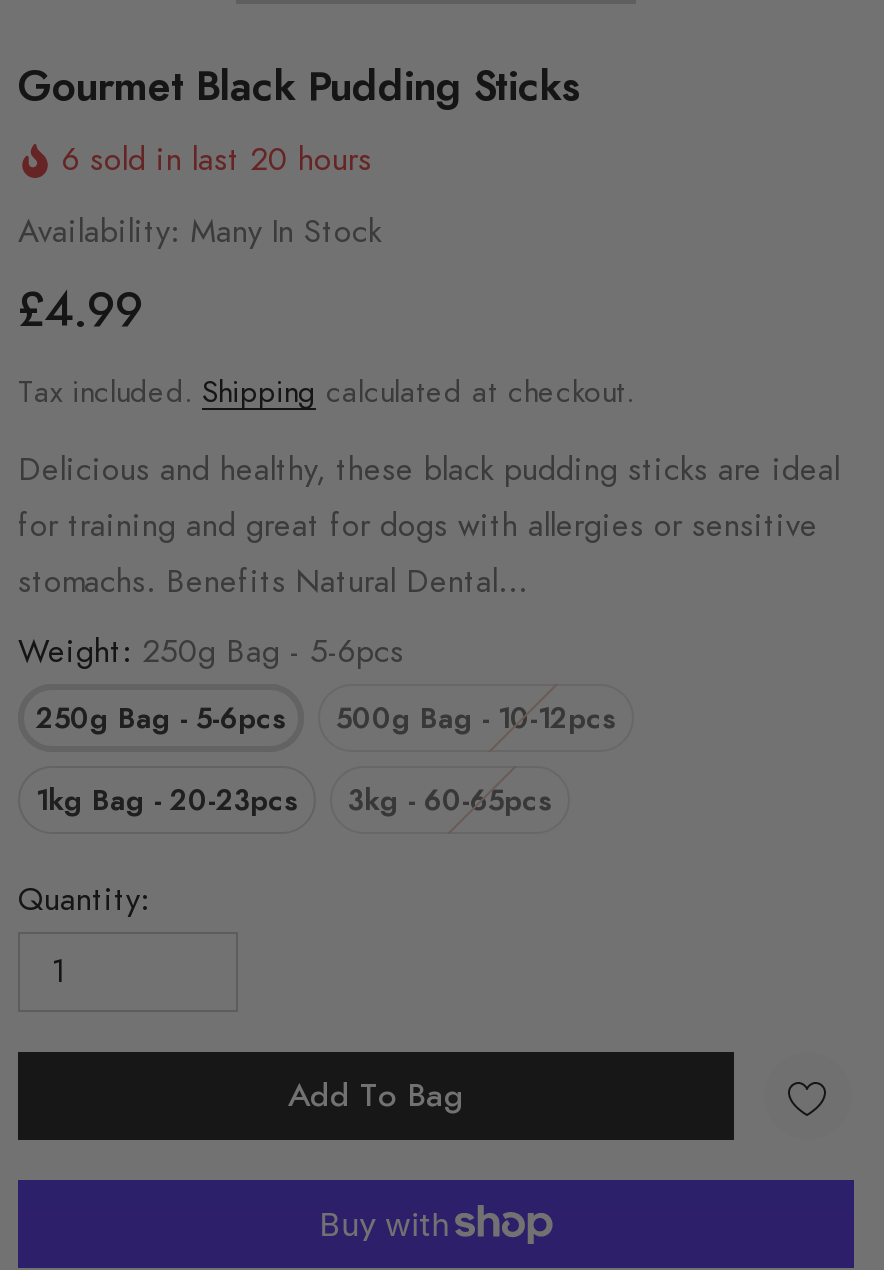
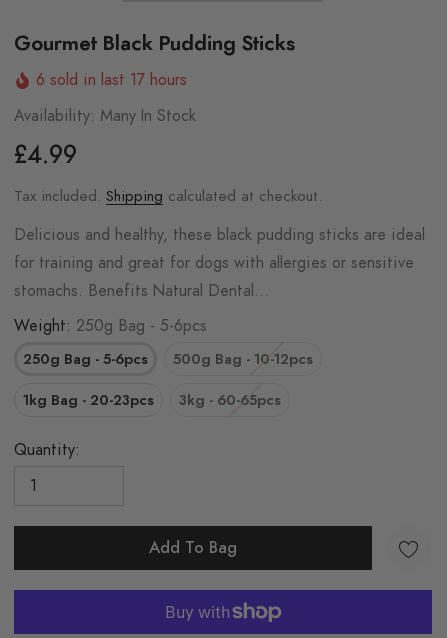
[62,144,372,176] 6 sold in last 20 hours -> [36,72,187,88] 6 sold in last 17 hours

